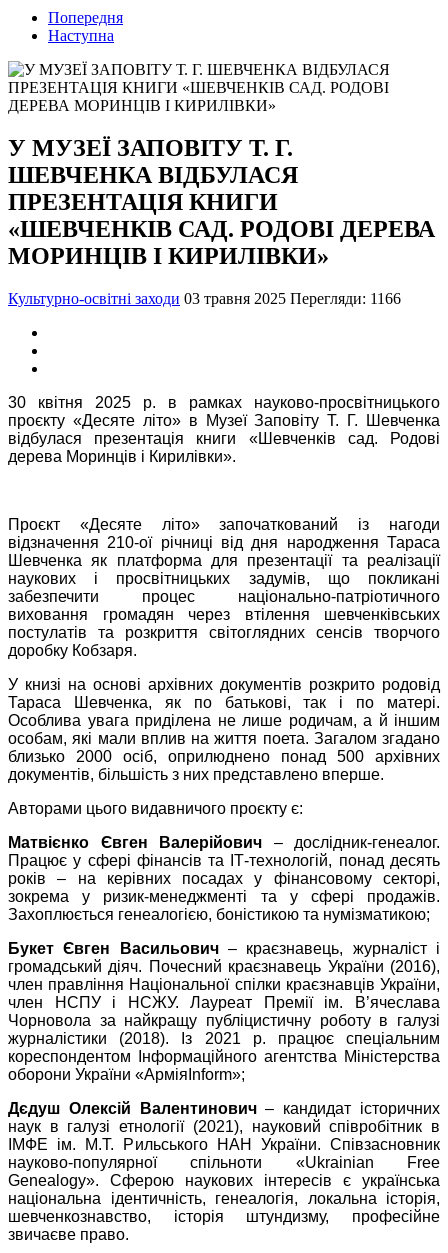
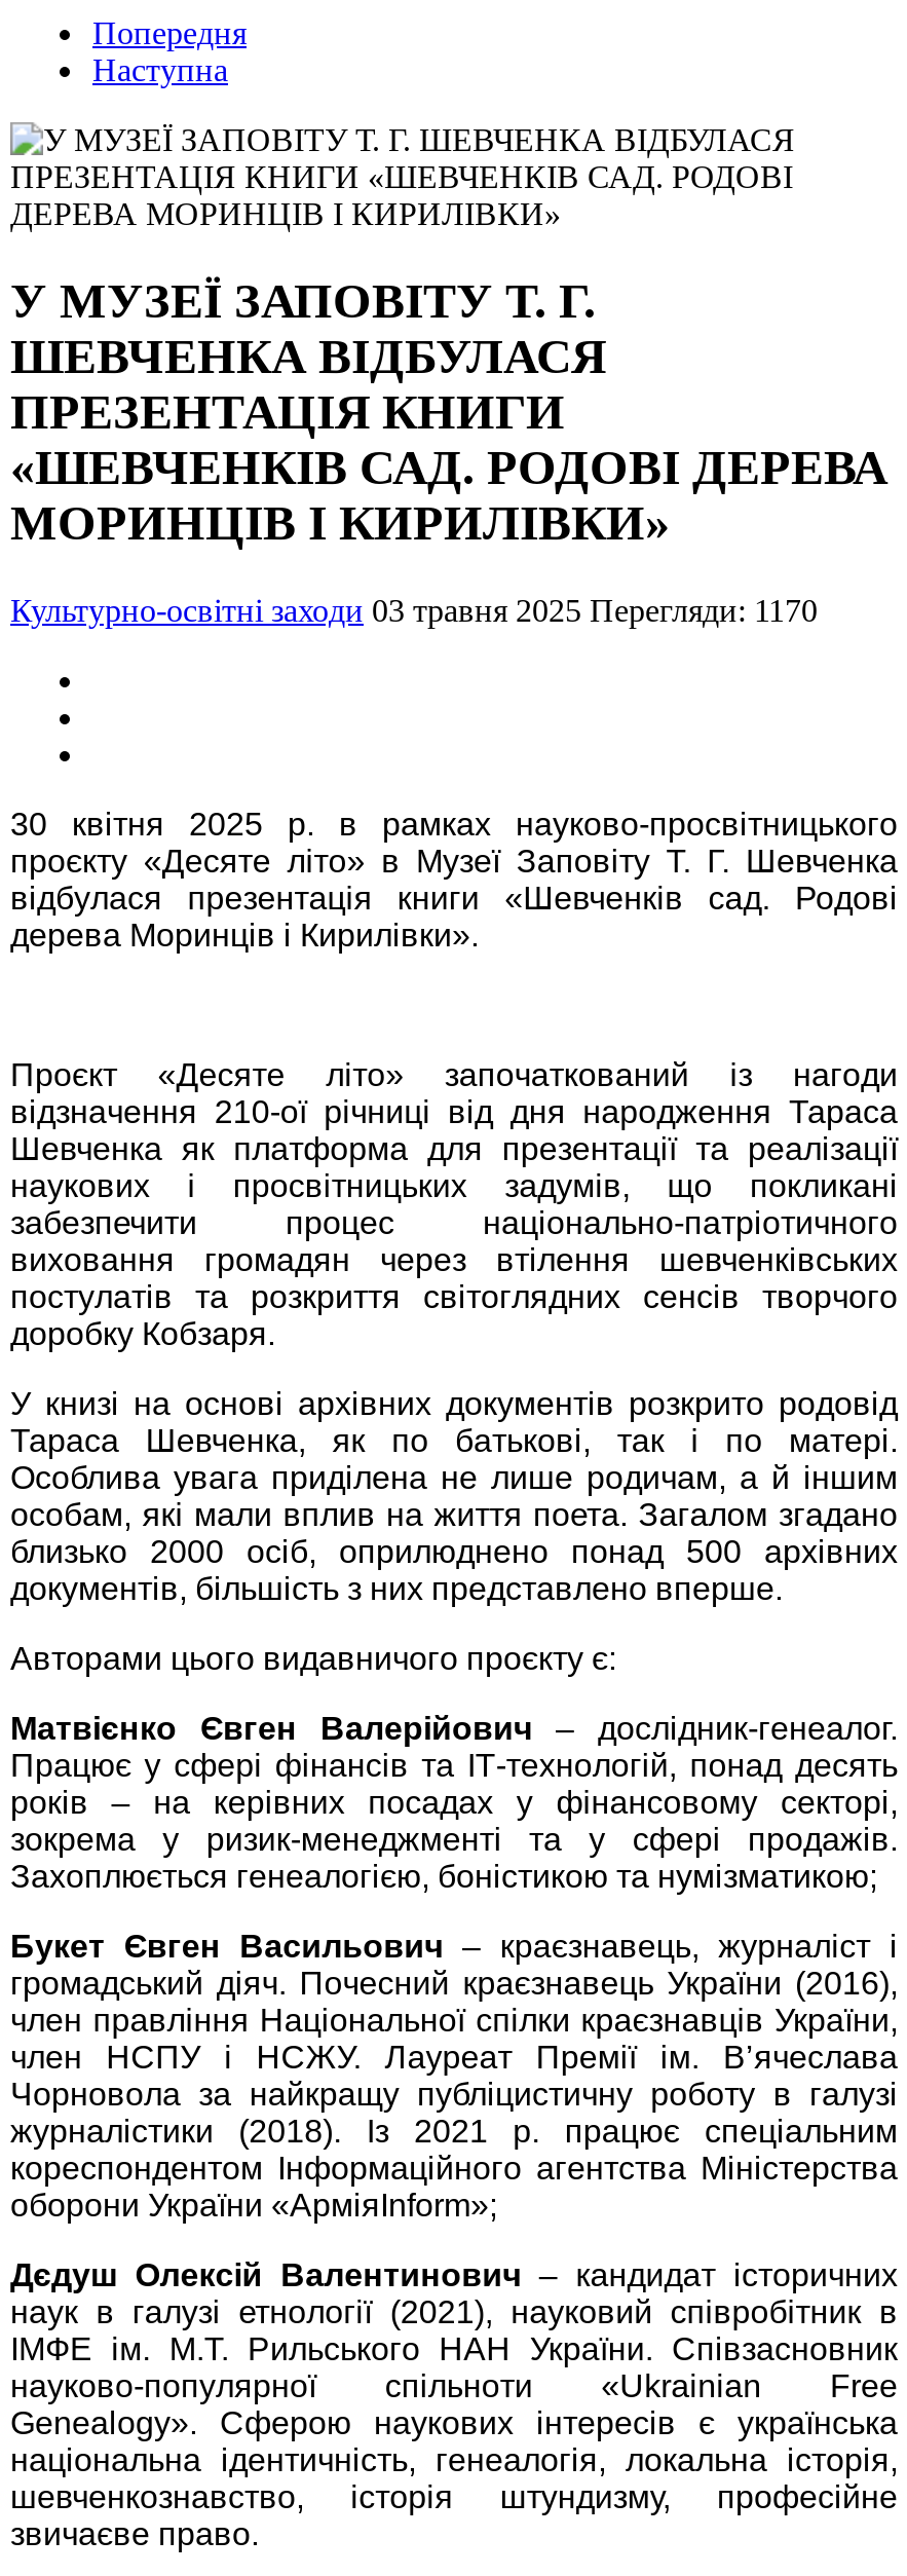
[8,290,401,307] Культурно-освітні заходи 03 травня 2025 Перегляди: 1166 -> [10,592,818,627] Культурно-освітні заходи 03 травня 2025 Перегляди: 1170

